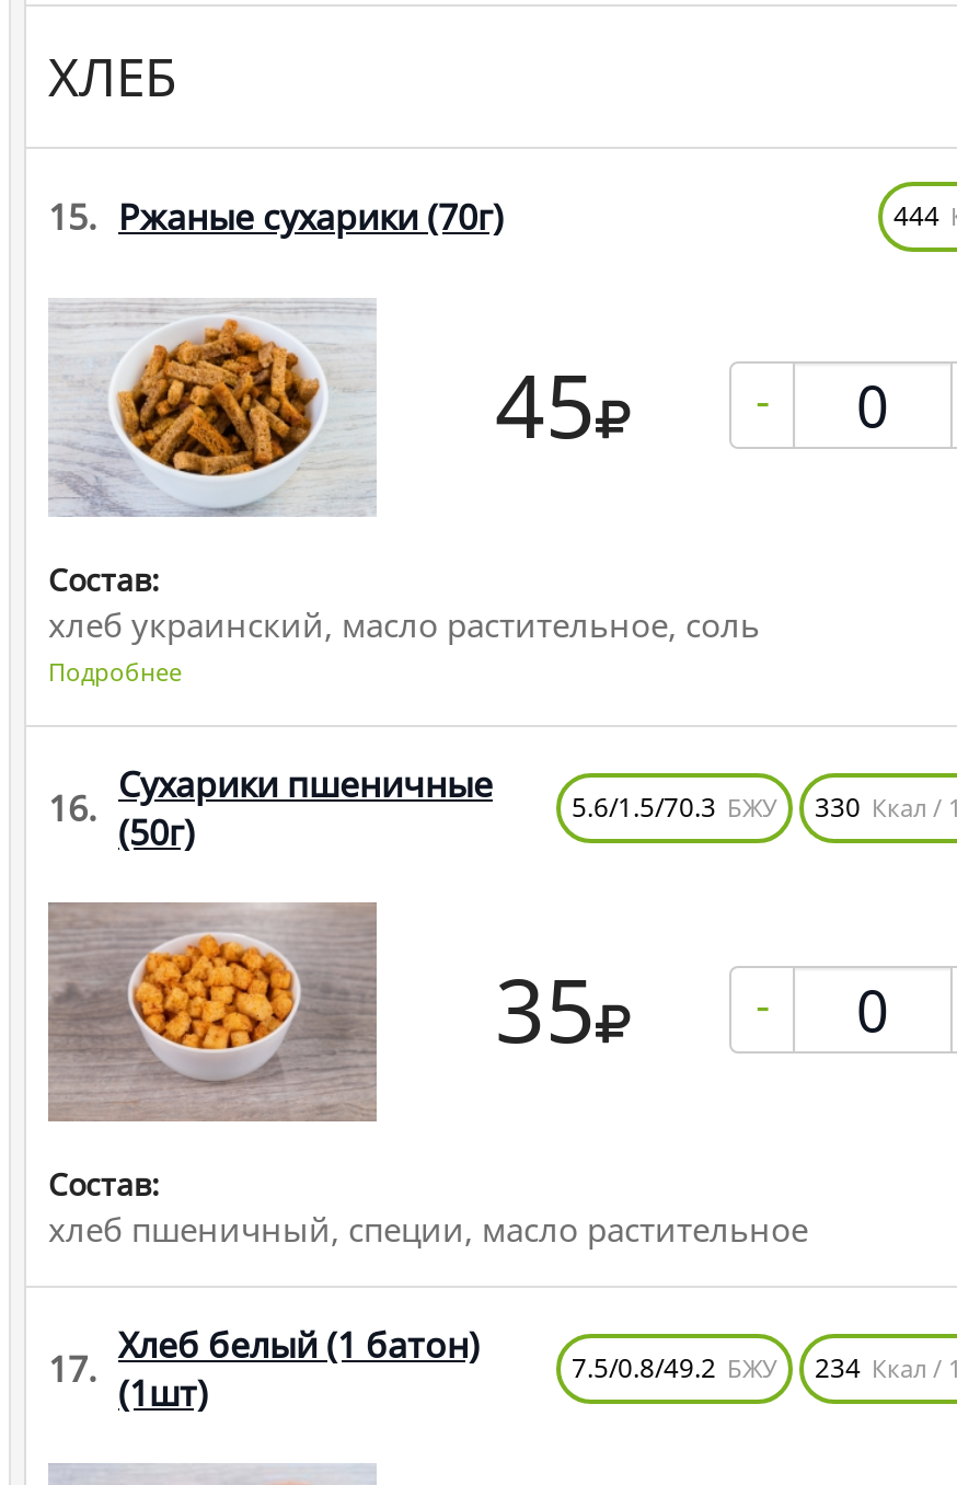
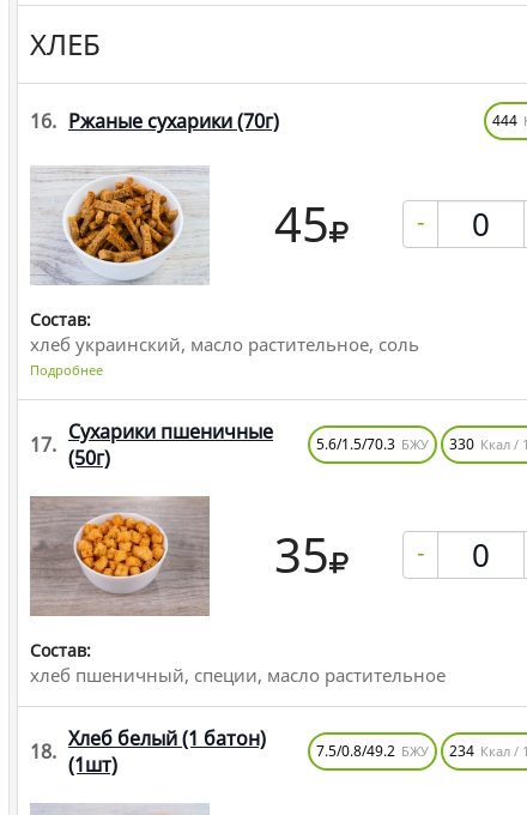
[48,193,504,241] 15. Ржаные сухарики (70г) -> [30,108,279,134] 16. Ржаные сухарики (70г)
[48,760,493,832] 16. Сухарики пшеничные -> [30,418,273,458] 17. Сухарики пшеничные
[48,1321,480,1393] 17. Хлеб белый (1 батон) -> [30,725,266,765] 18. Хлеб белый (1 батон)

